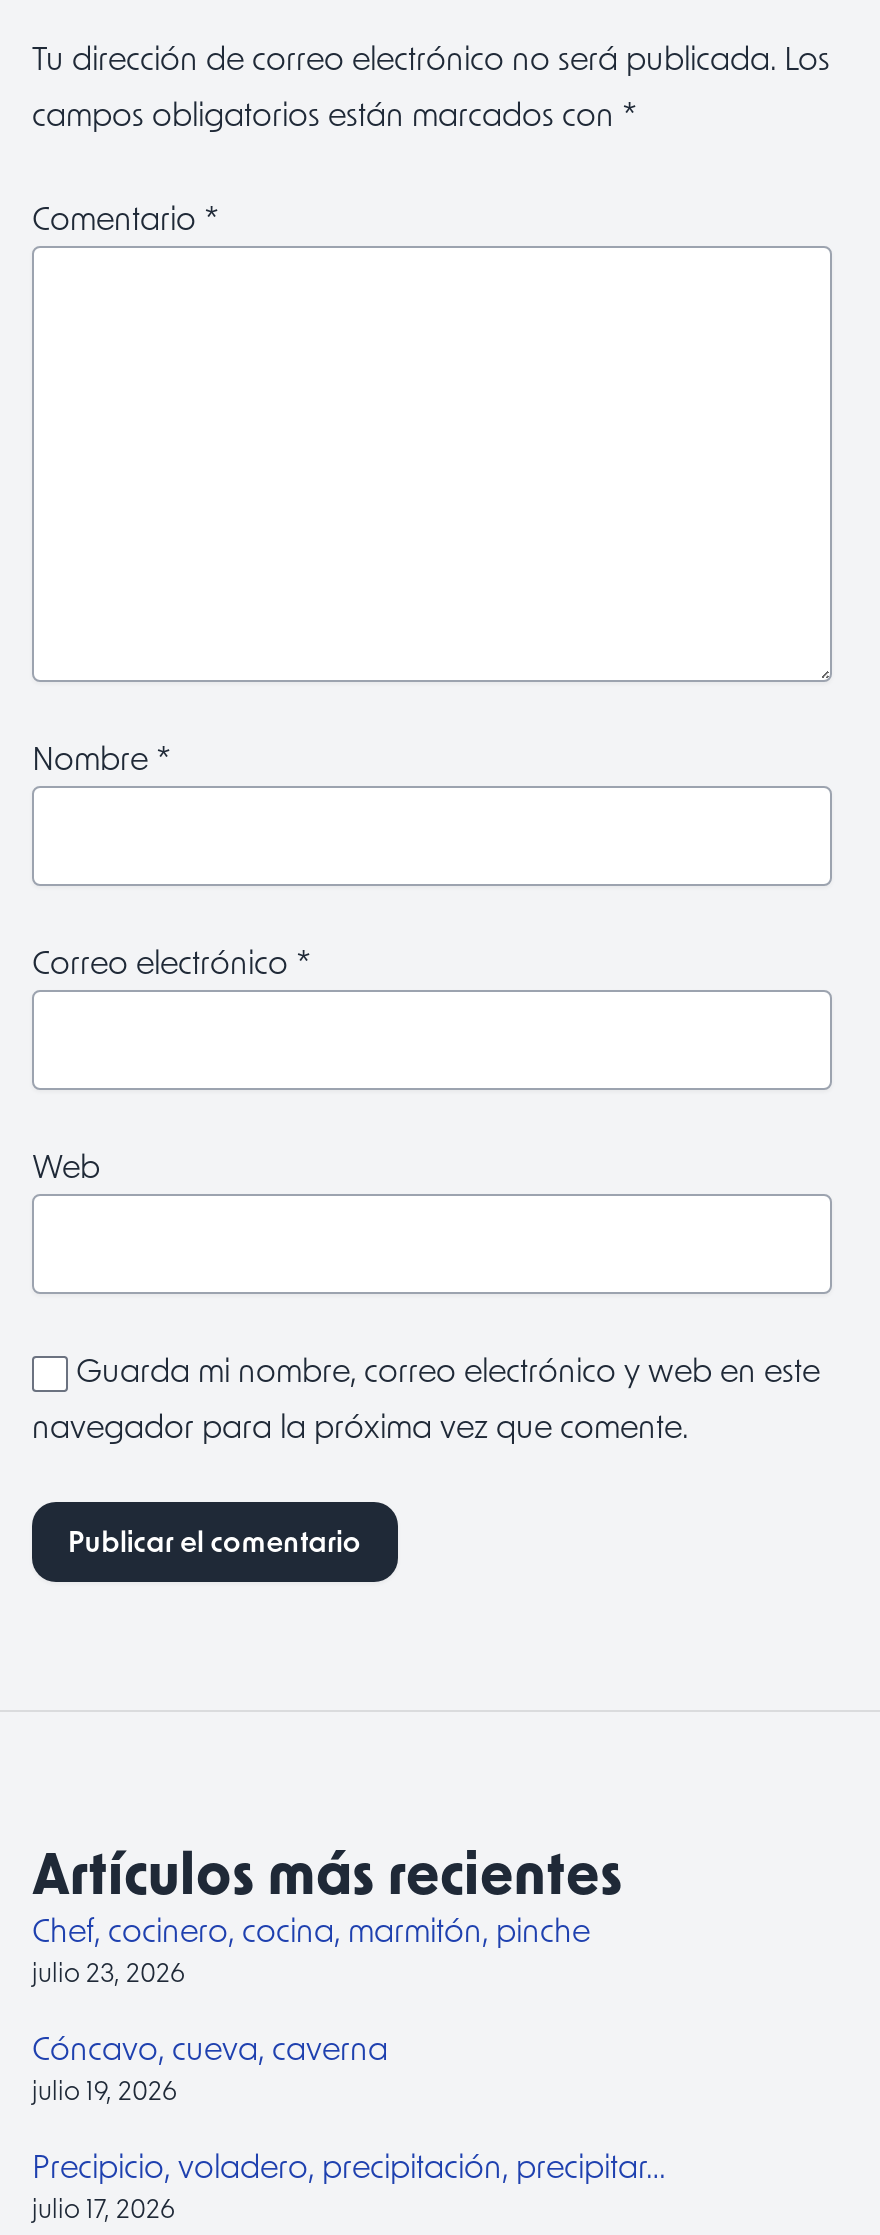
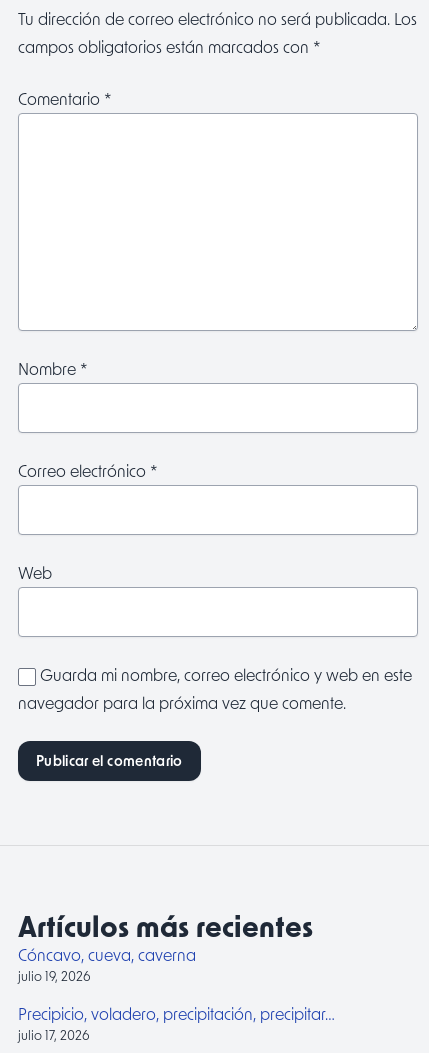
[32,1910,590,1988] Chef, cocinero, cocina, marmitón, pinche | julio 23, 2026 -> none

